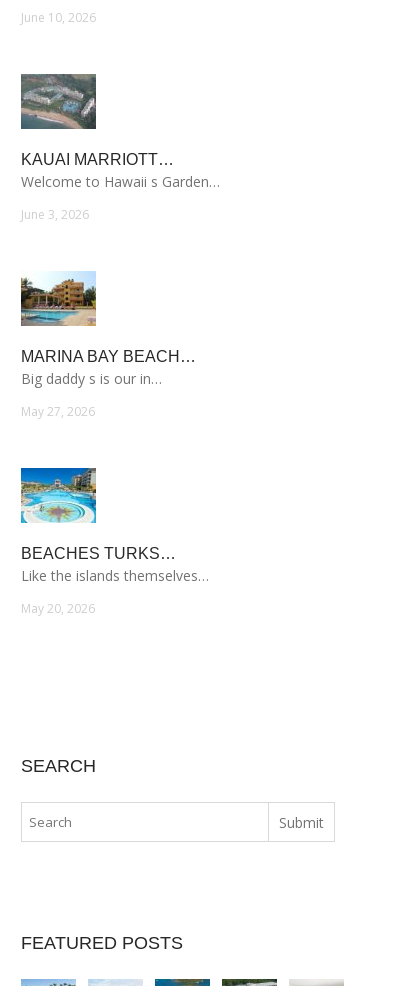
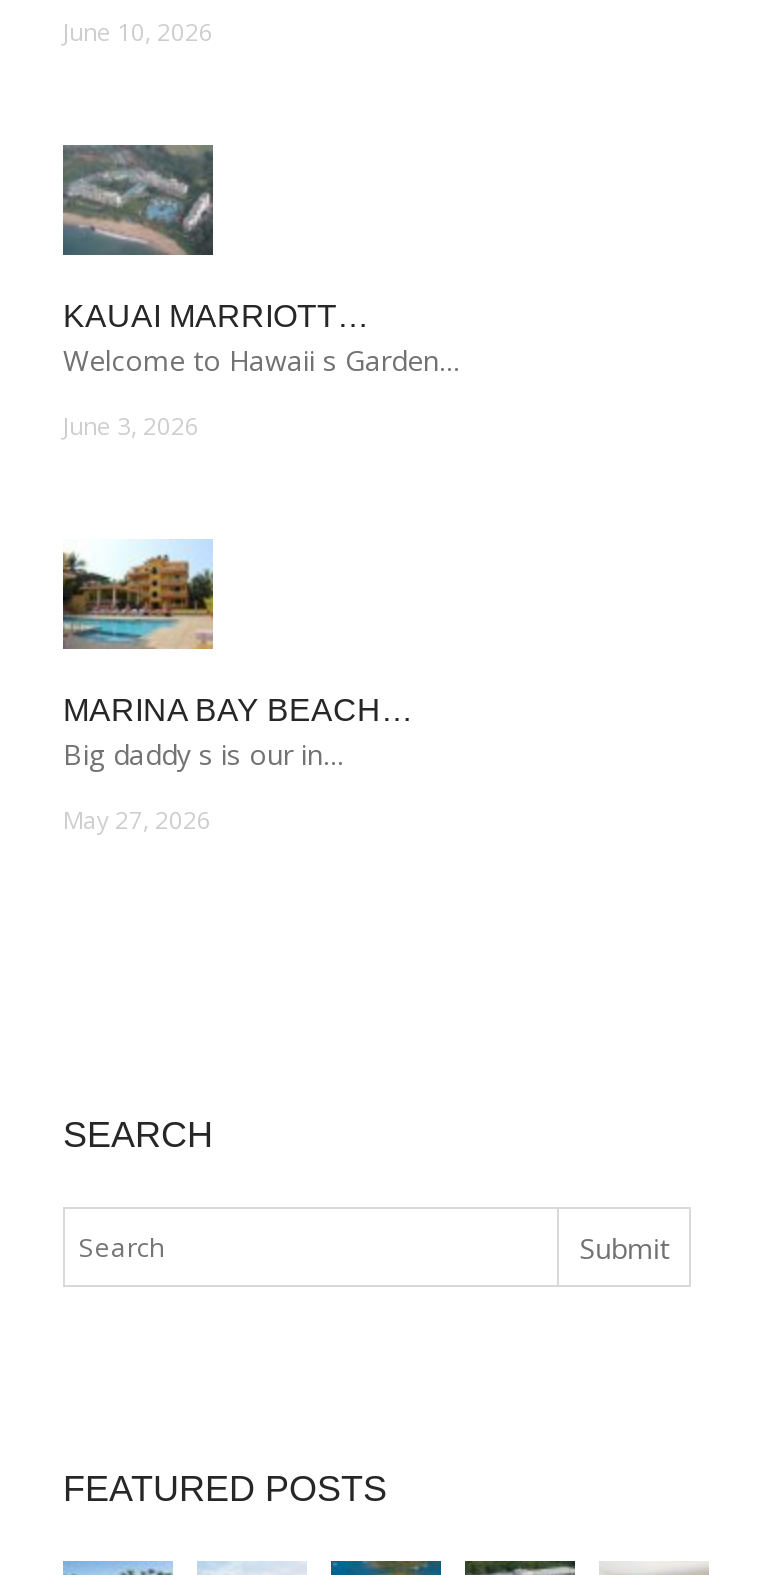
[20,467,209,617] [image] | BEACHES TURKS… | Like the islands themselves… | May 20, 2026 -> none

